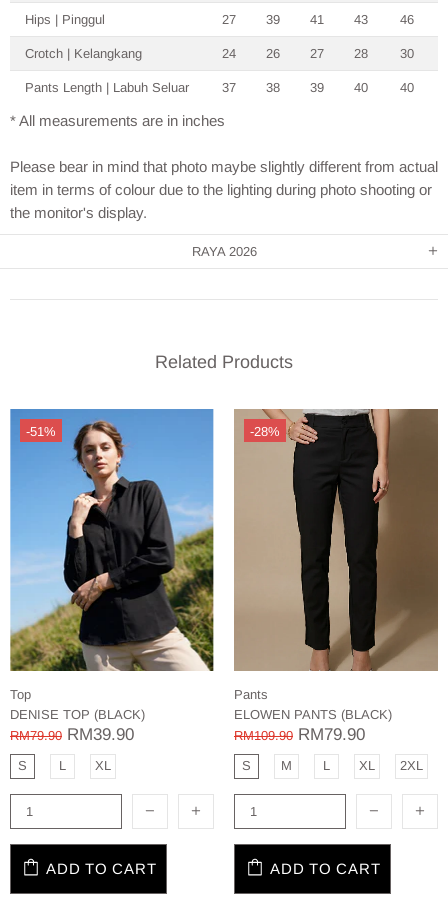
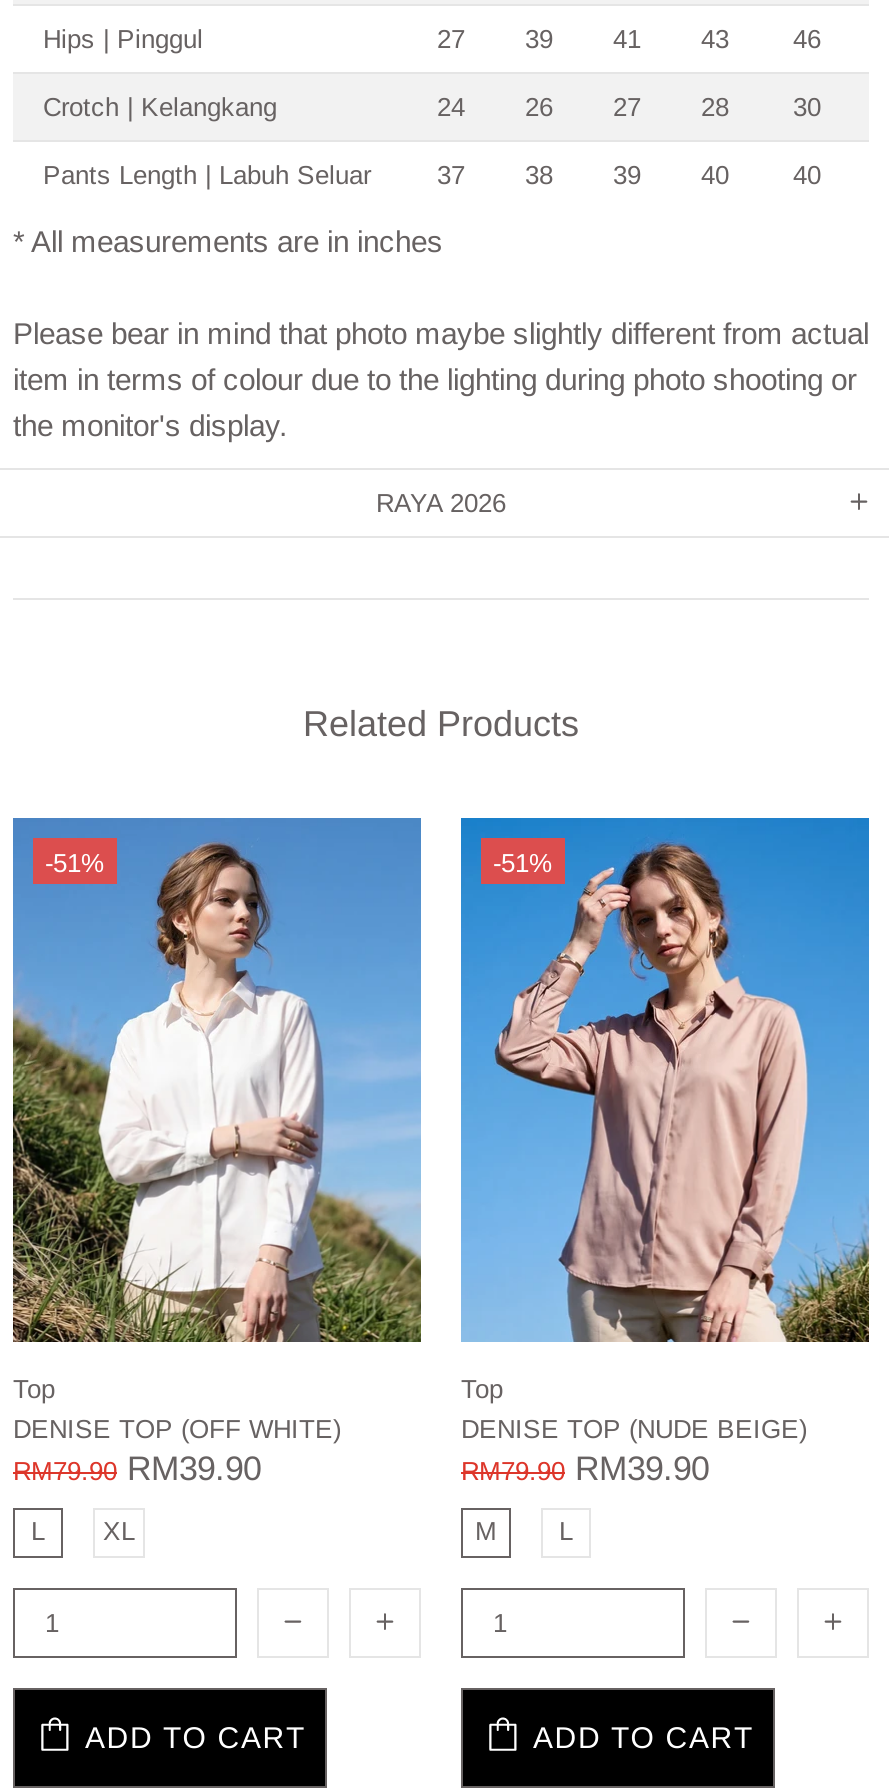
[233,408,439,671] [image] | -28% -> [459,816,871,1342] [image] | -51%
[10,419,214,722] [image] | DENISE TOP (BLACK) -> [11,840,423,1443] [image] | DENISE TOP (OFF WHITE)
[234,687,392,773] Pants | ELOWEN PANTS (BLACK) | RM109.90 RM79.90 | S -> [461,1373,807,1487] Top | DENISE TOP (NUDE BEIGE) | RM79.90 RM39.90
[18,758,27,773] S -> none
[359,758,423,773] XL | 2XL -> none

